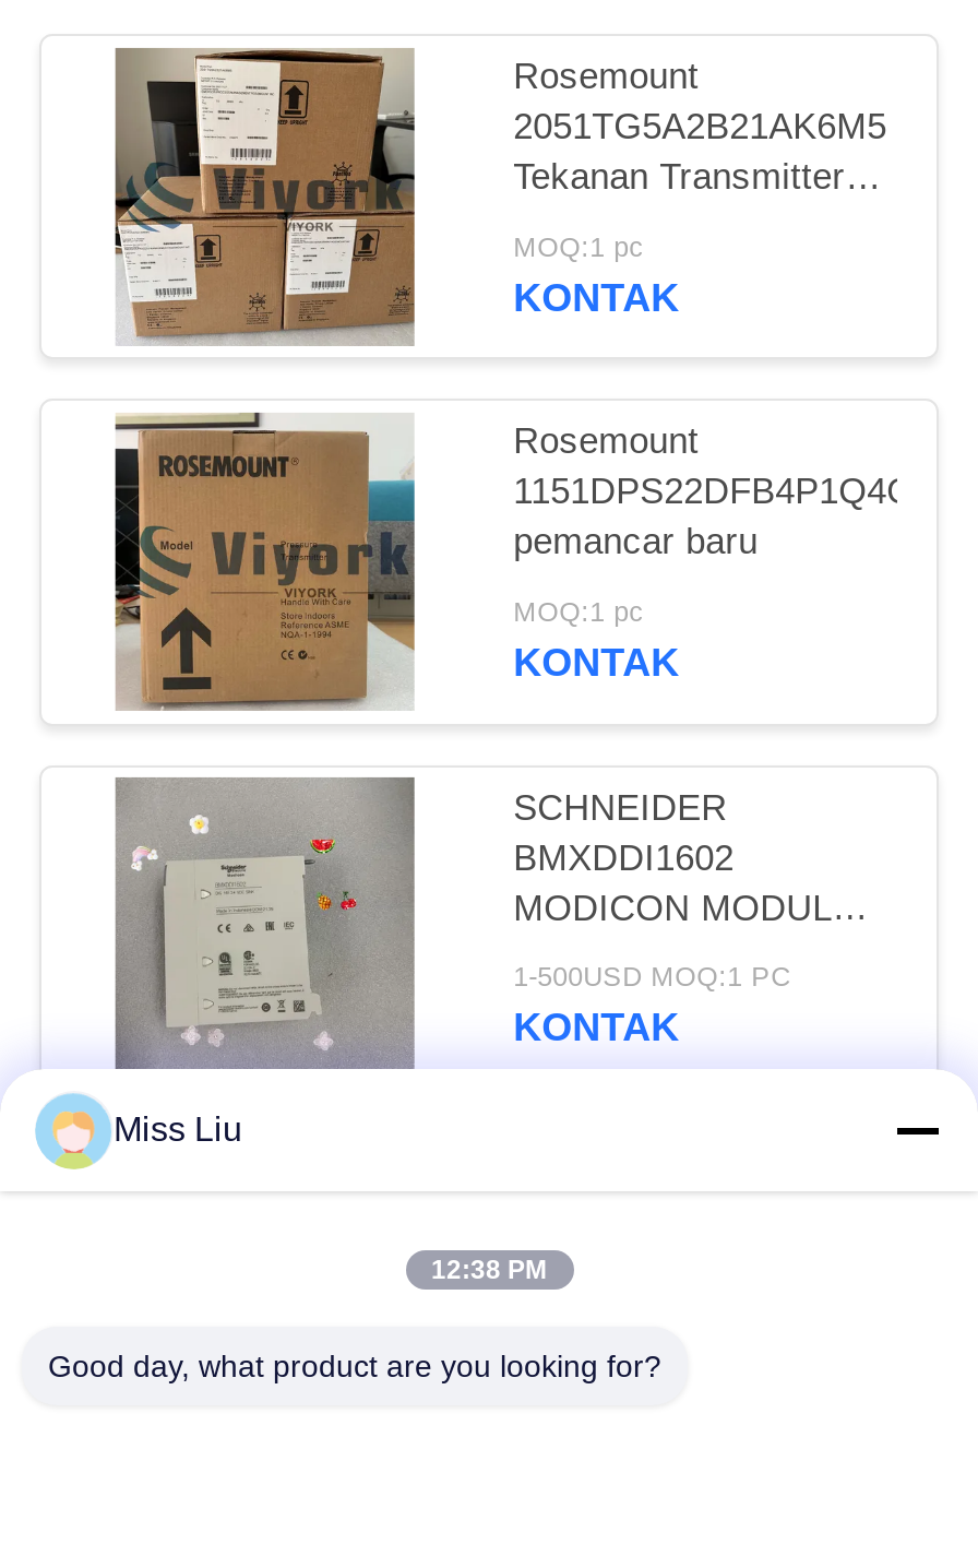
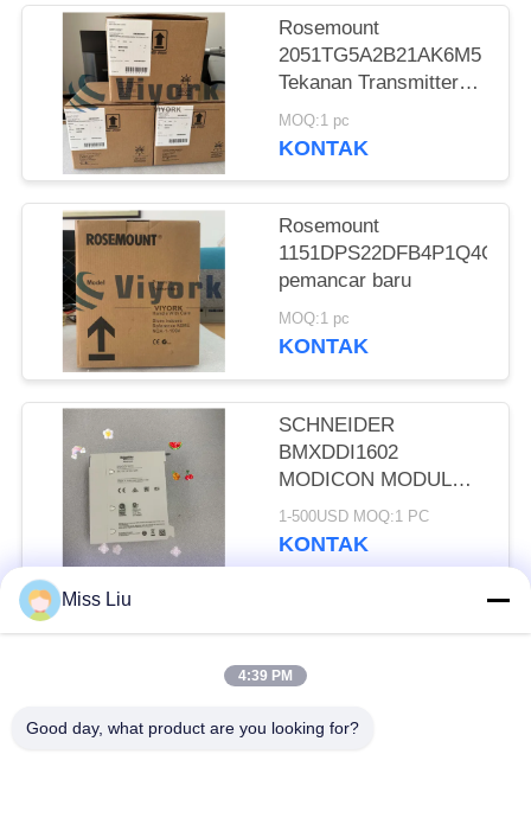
[431,1255,547,1285] 12:38 PM -> [238,667,293,684] 4:39 PM

